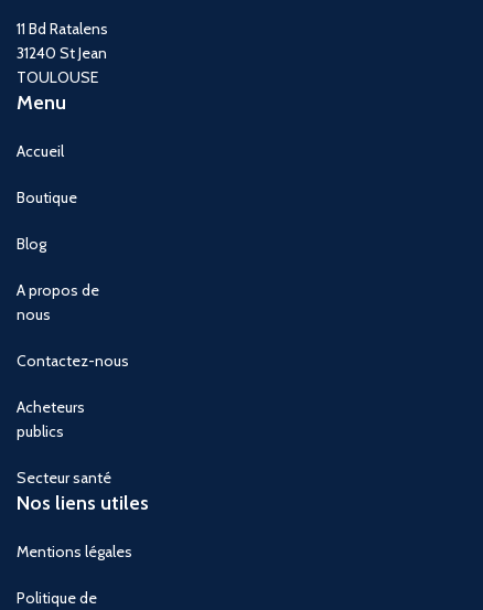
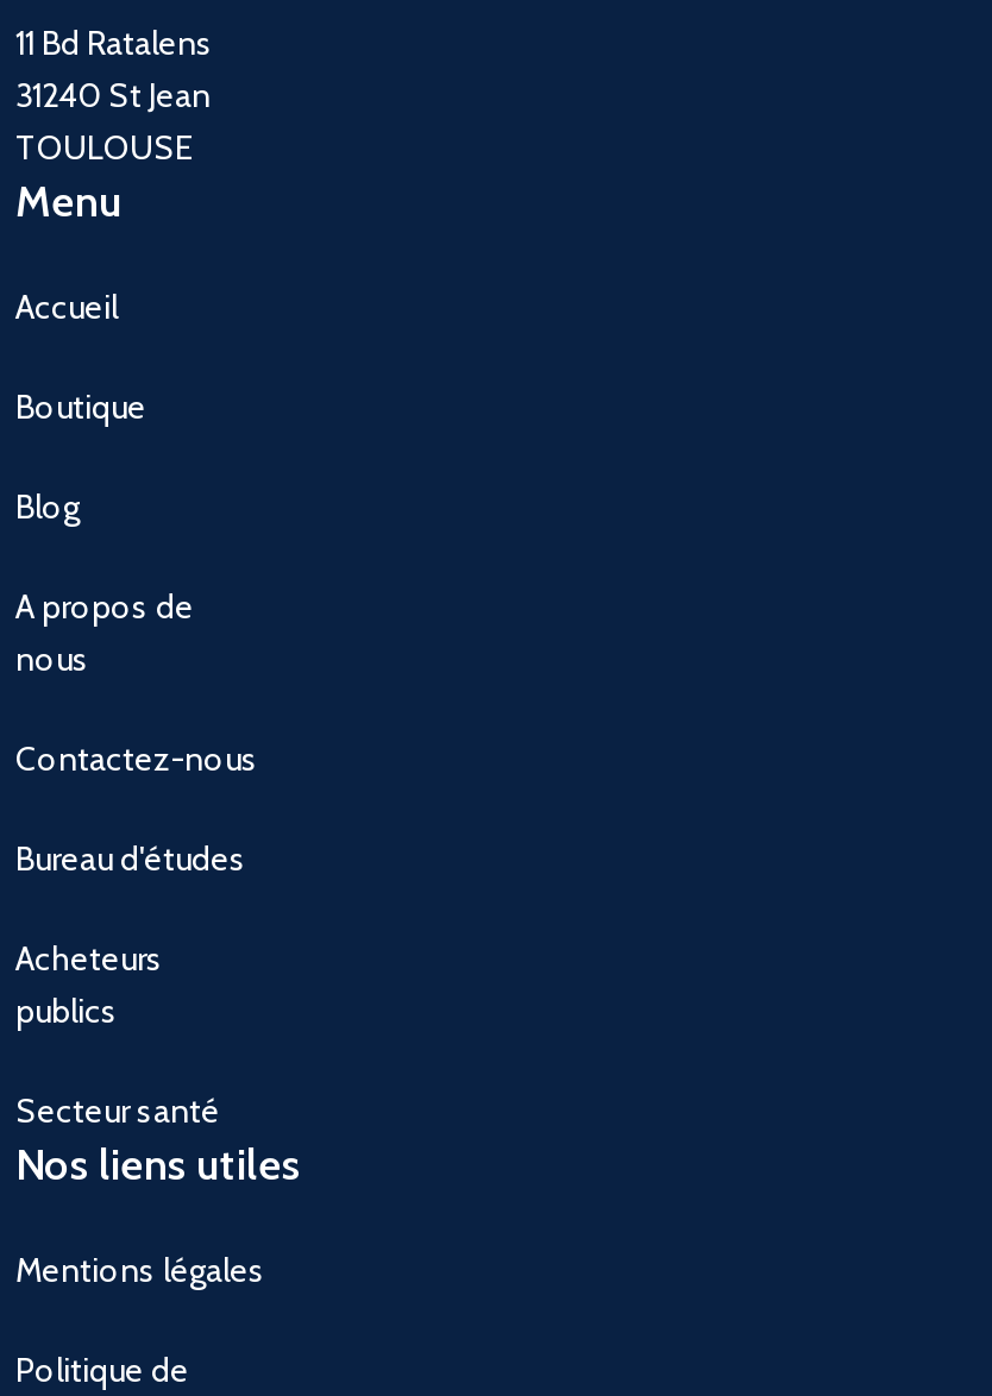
none -> [15,837,246,879] Bureau d'études

